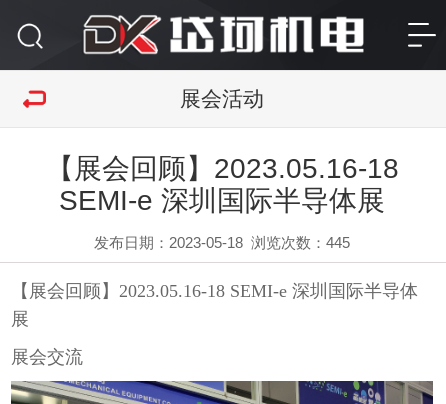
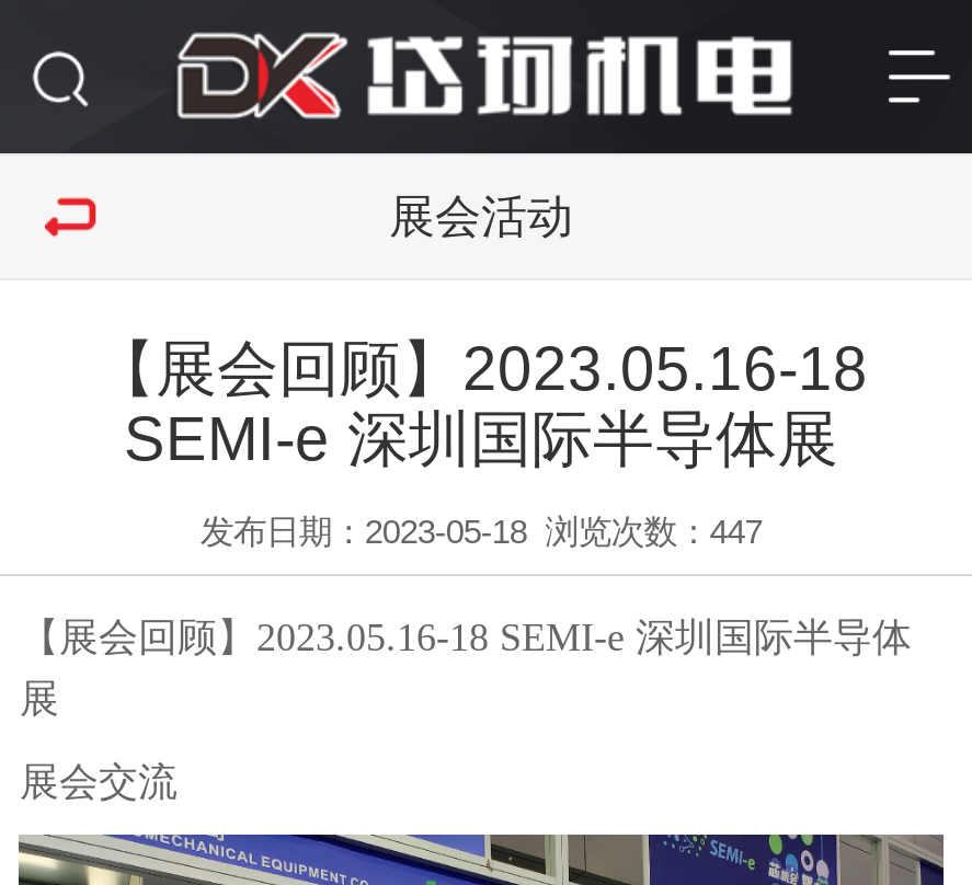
[94,234,350,251] 发布日期：2023-05-18 浏览次数：445 -> [200,512,762,550] 发布日期：2023-05-18 浏览次数：447

